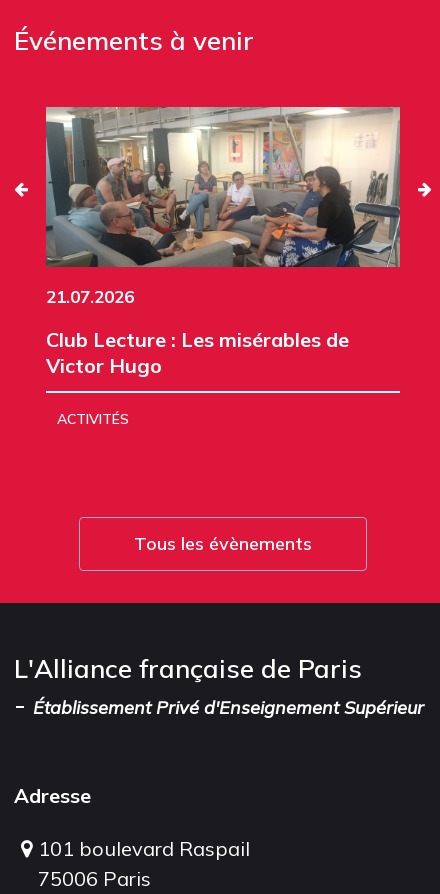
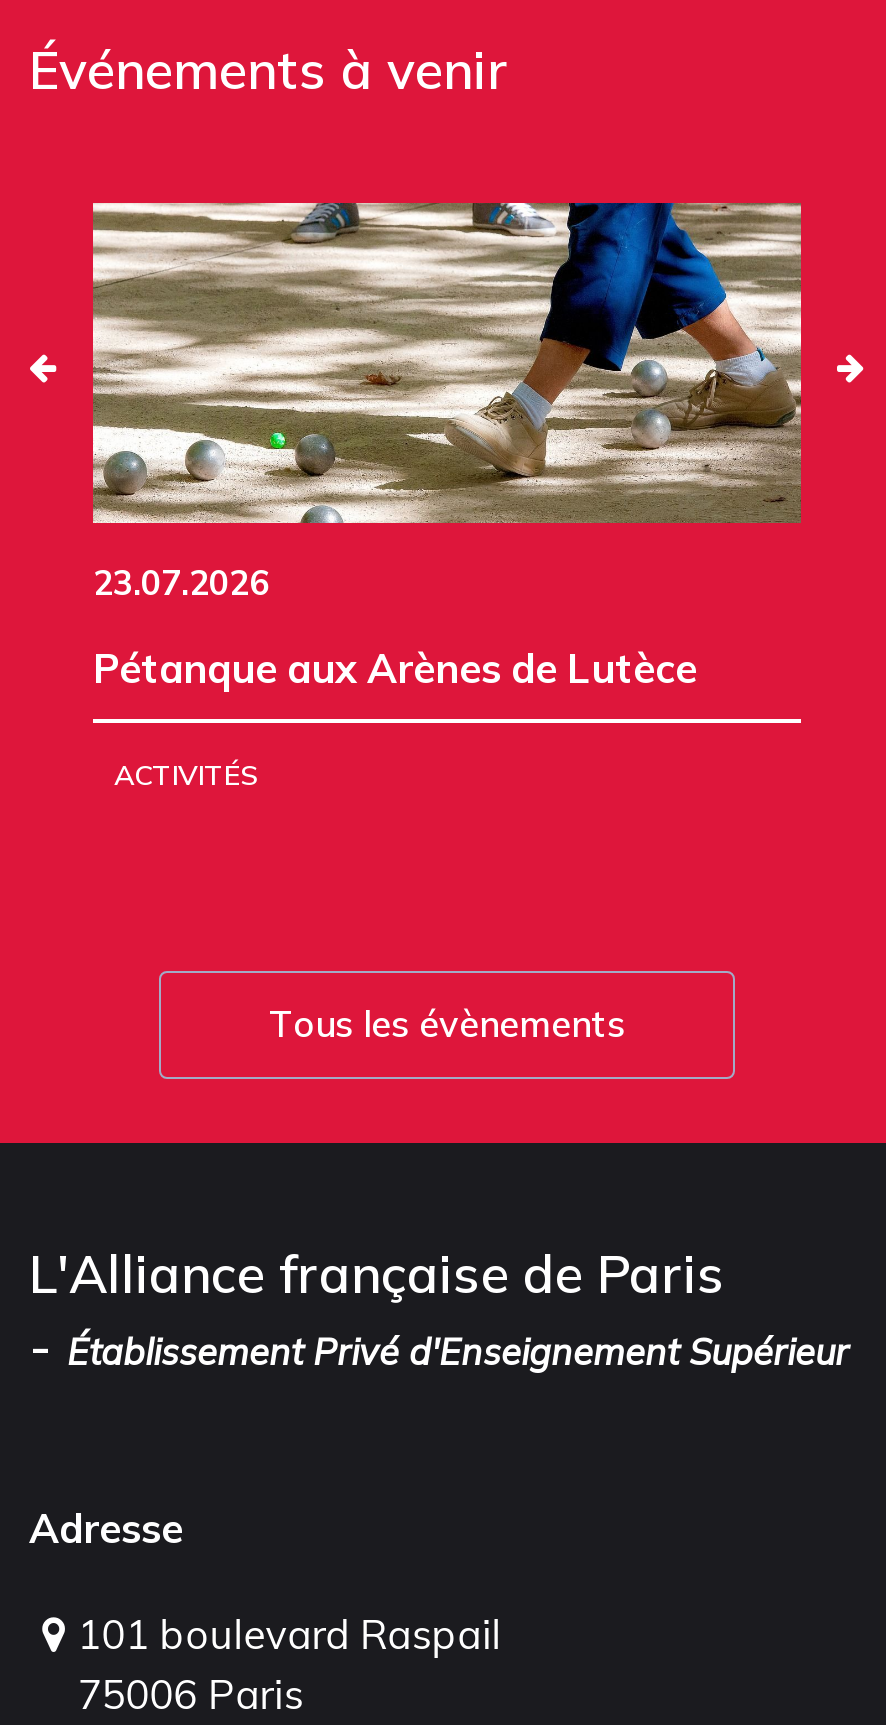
[45,106,401,307] [image] | 21.07.2026 -> [91,201,803,602] [image] | 23.07.2026
[46,327,349,378] Club Lecture : Les misérables de | Victor Hugo -> [93,642,697,692] Pétanque aux Arènes de Lutèce

